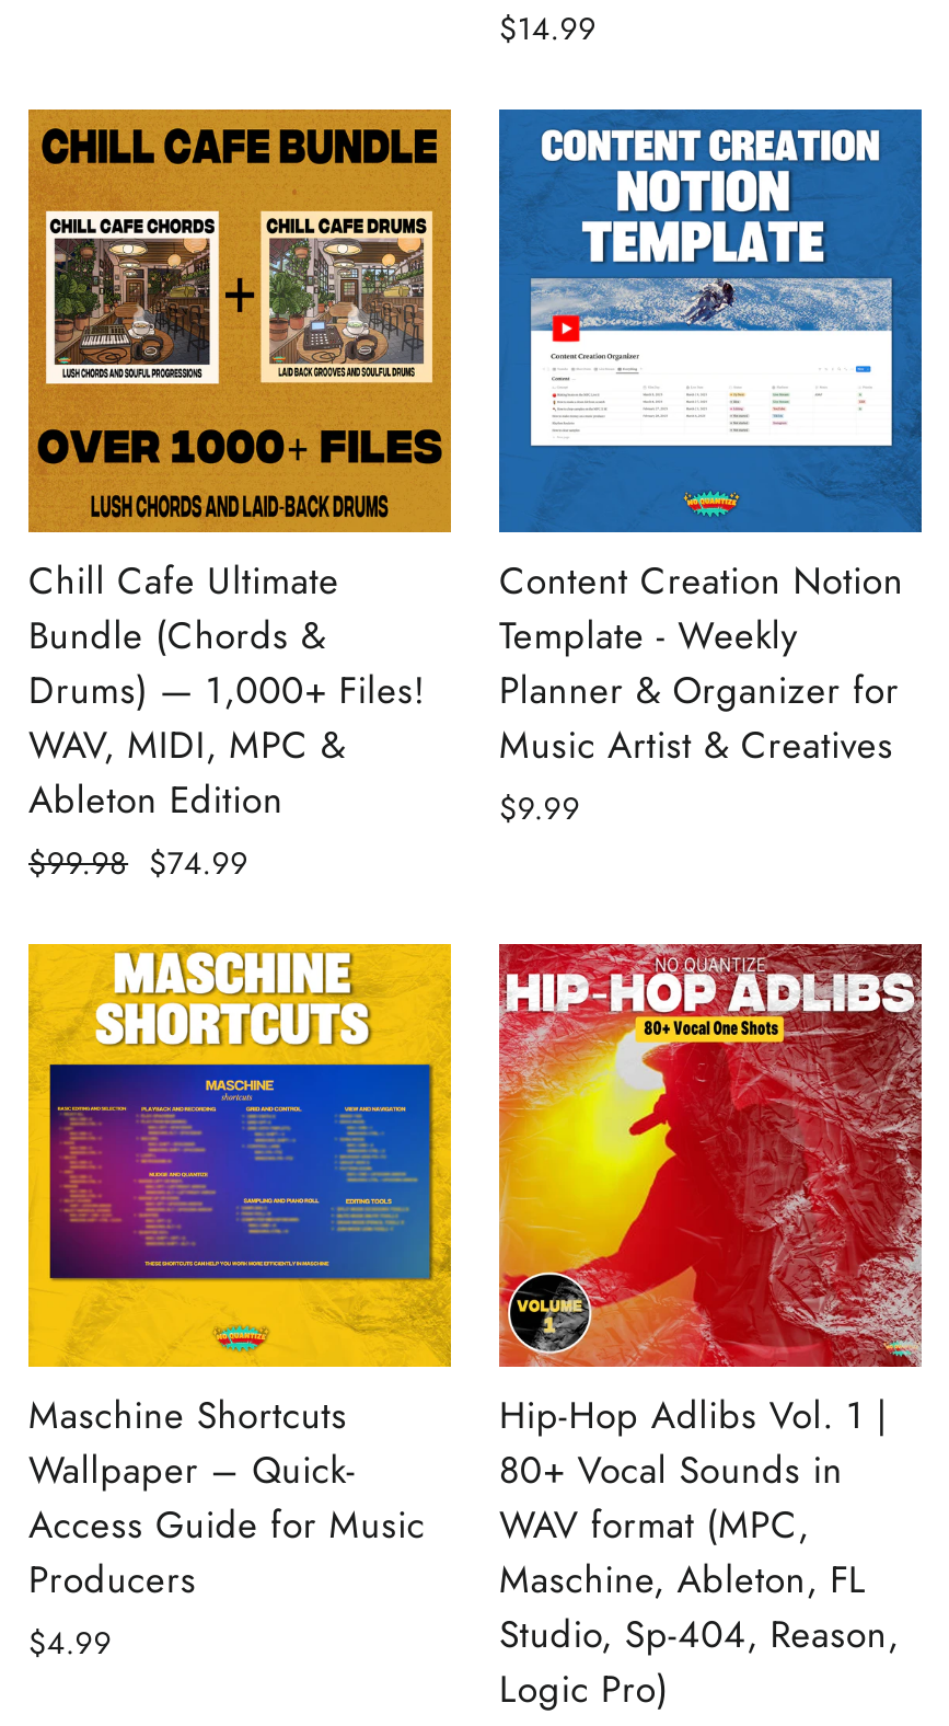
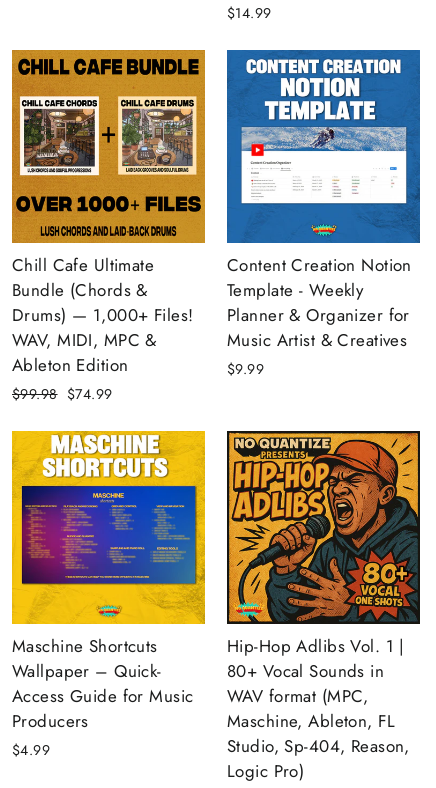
[497,942,924,1369] [image] -> [226,430,421,625] [image]

